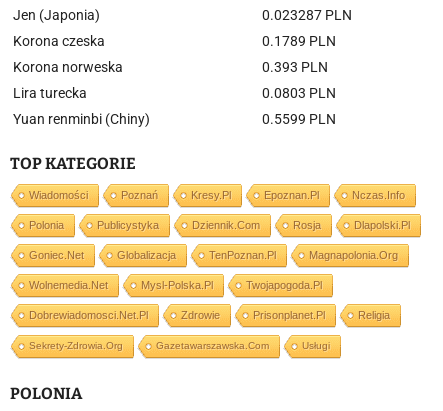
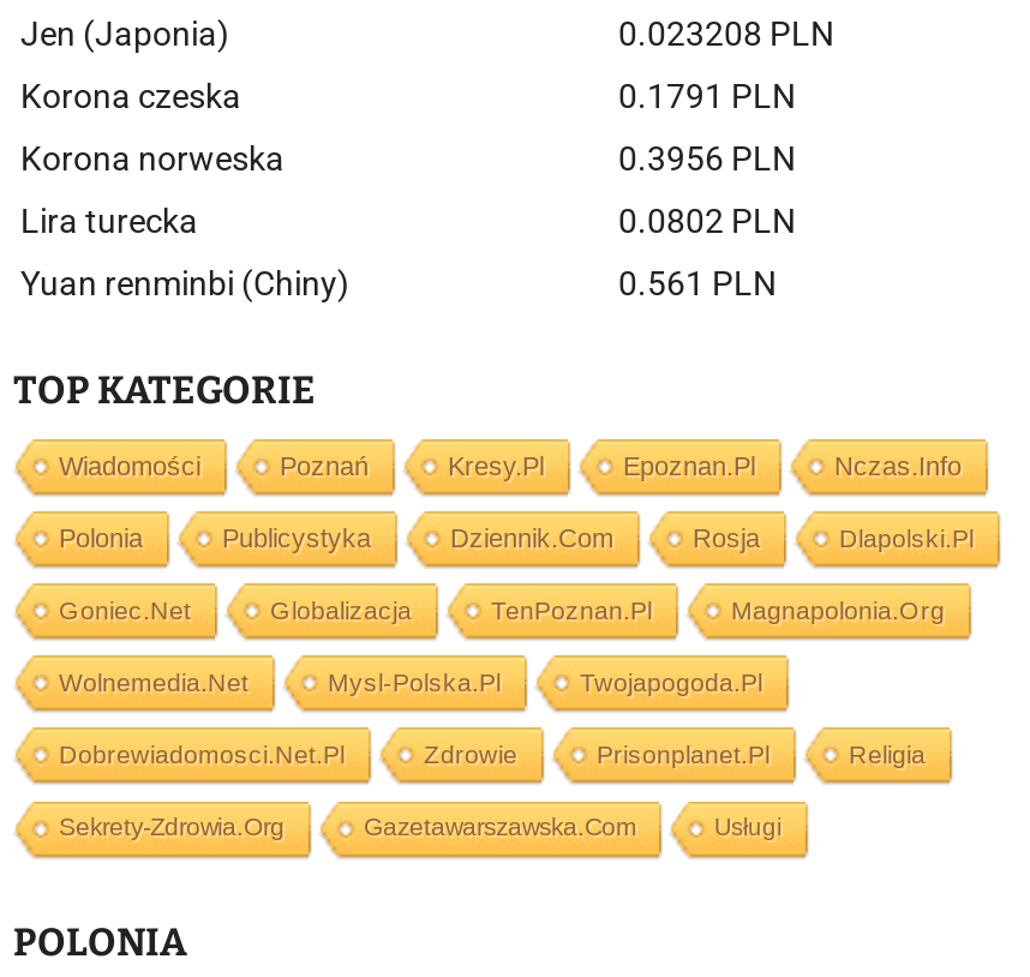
[262,7,352,23] 0.023287 PLN -> [618,14,834,53] 0.023208 PLN
[262,33,336,49] 0.1789 PLN -> [618,77,796,115] 0.1791 PLN
[262,59,328,75] 0.393 PLN -> [618,139,796,178] 0.3956 PLN
[262,85,336,101] 0.0803 PLN -> [618,202,796,240] 0.0802 PLN
[262,111,336,127] 0.5599 PLN -> [618,264,777,302] 0.561 PLN

